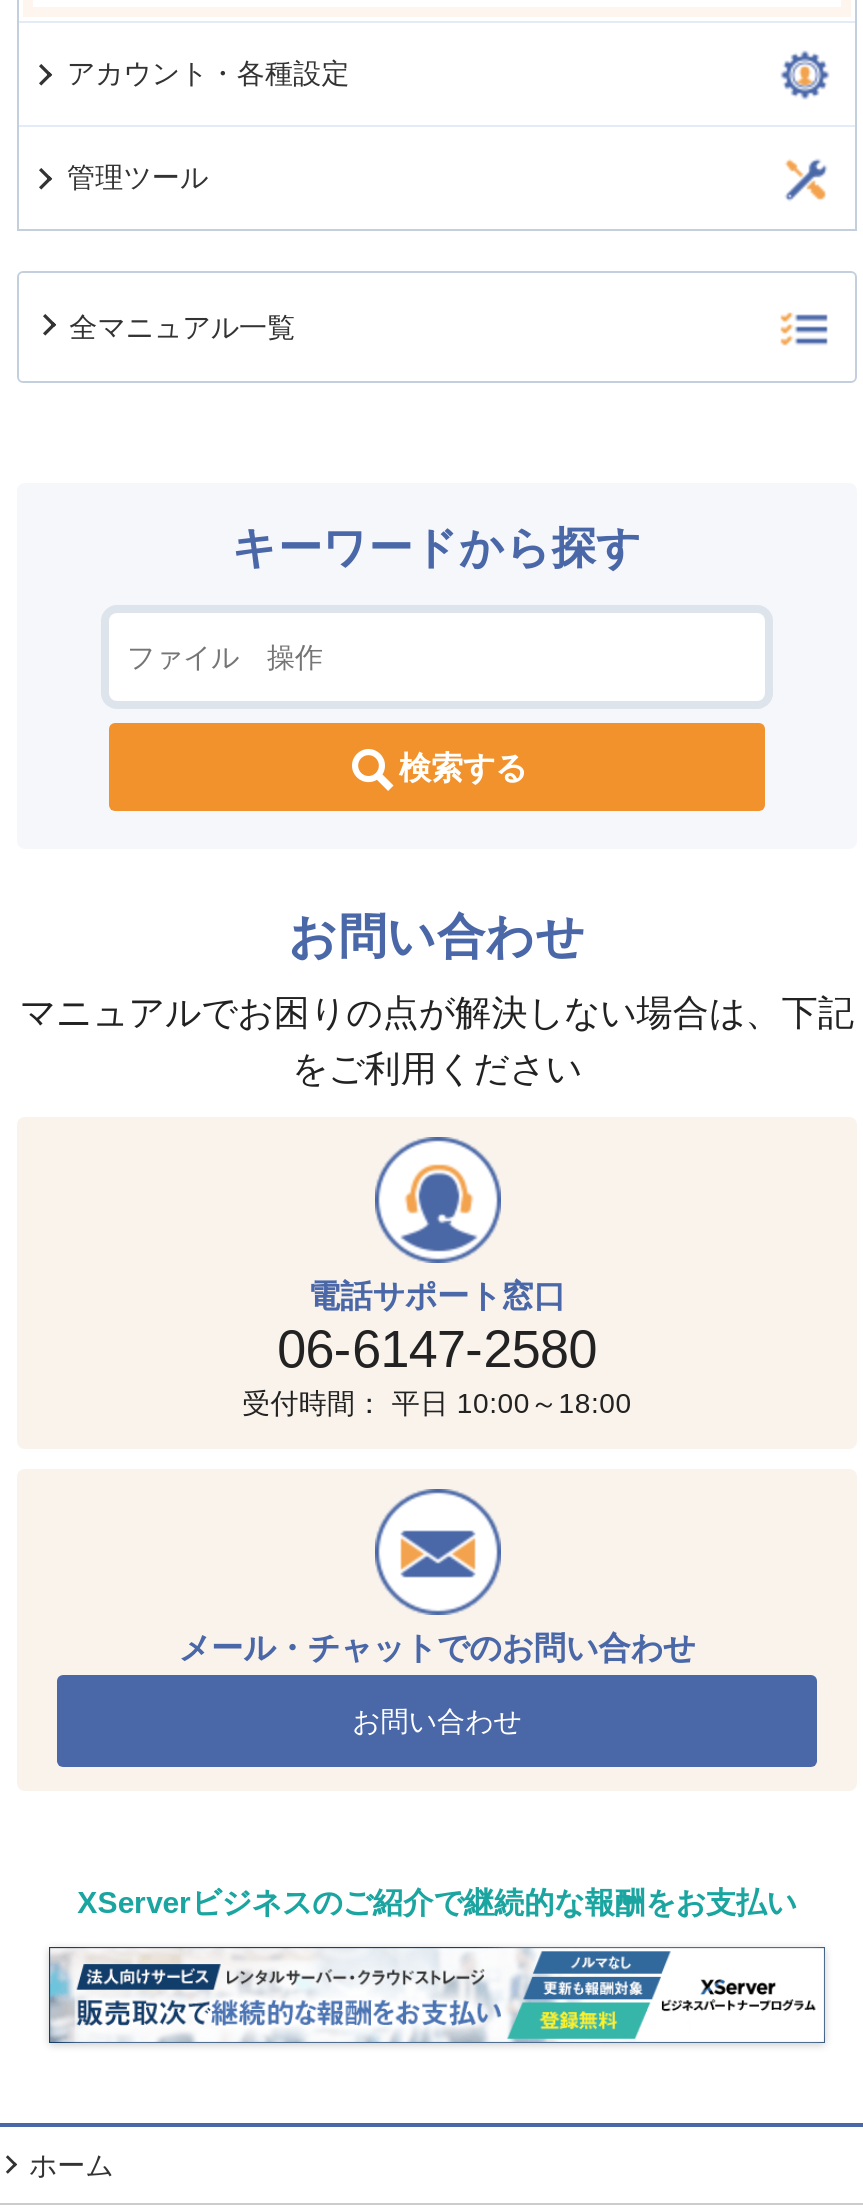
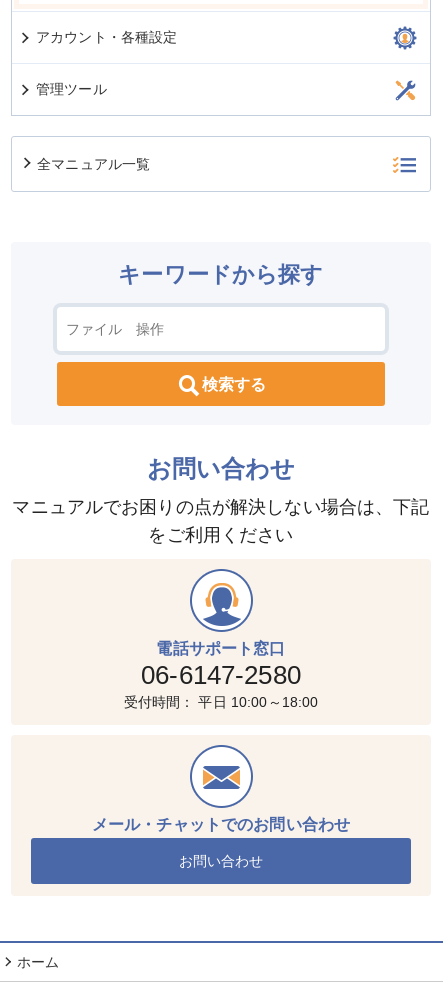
[77,1885,797,1919] XServerビジネスのご紹介で継続的な報酬をお支払い -> none
[47,1945,827,2045] [image] -> none

